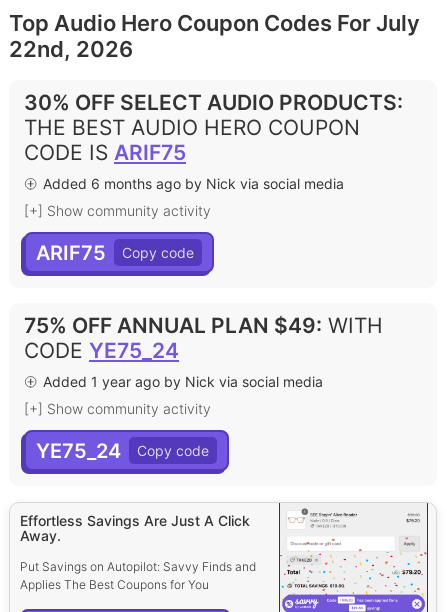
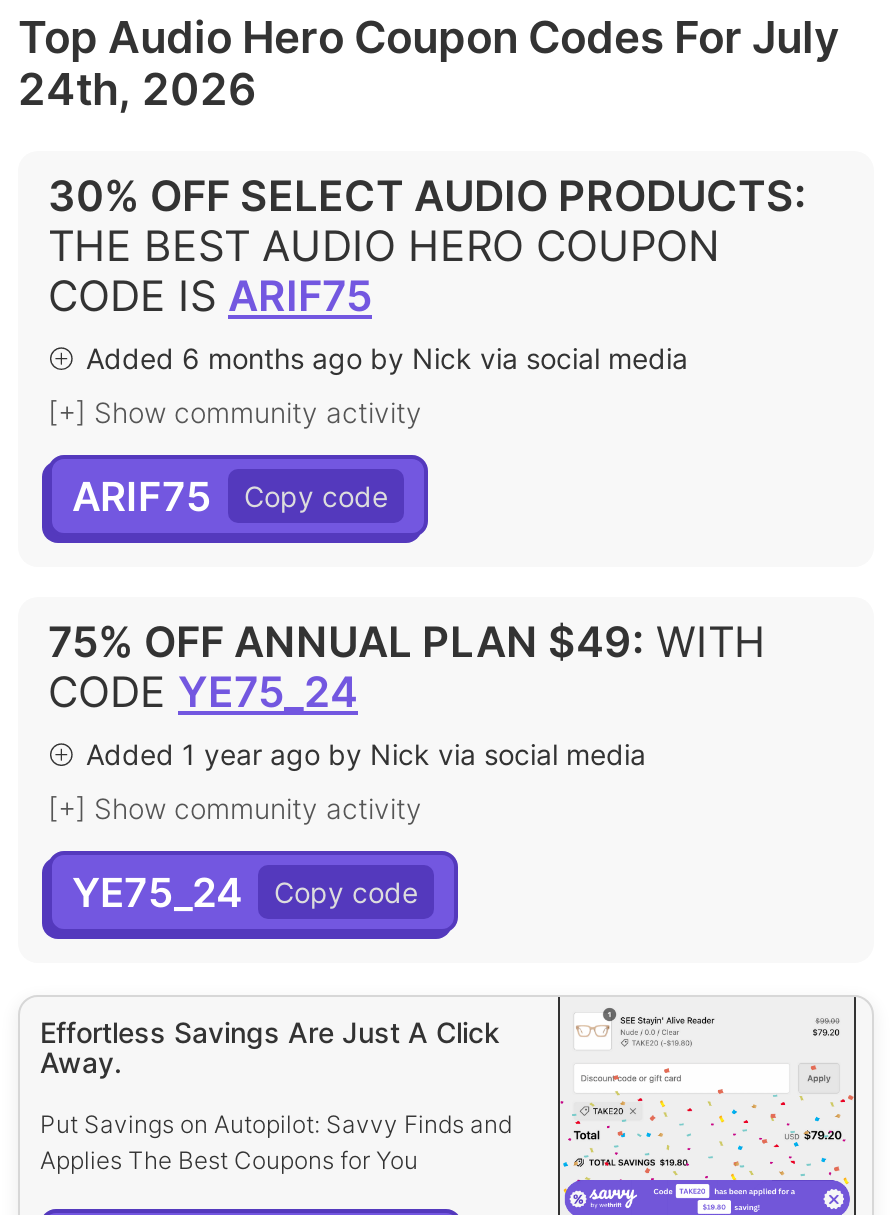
[9,36,133,62] 22nd, 2026 -> [18,63,256,115] 24th, 2026

